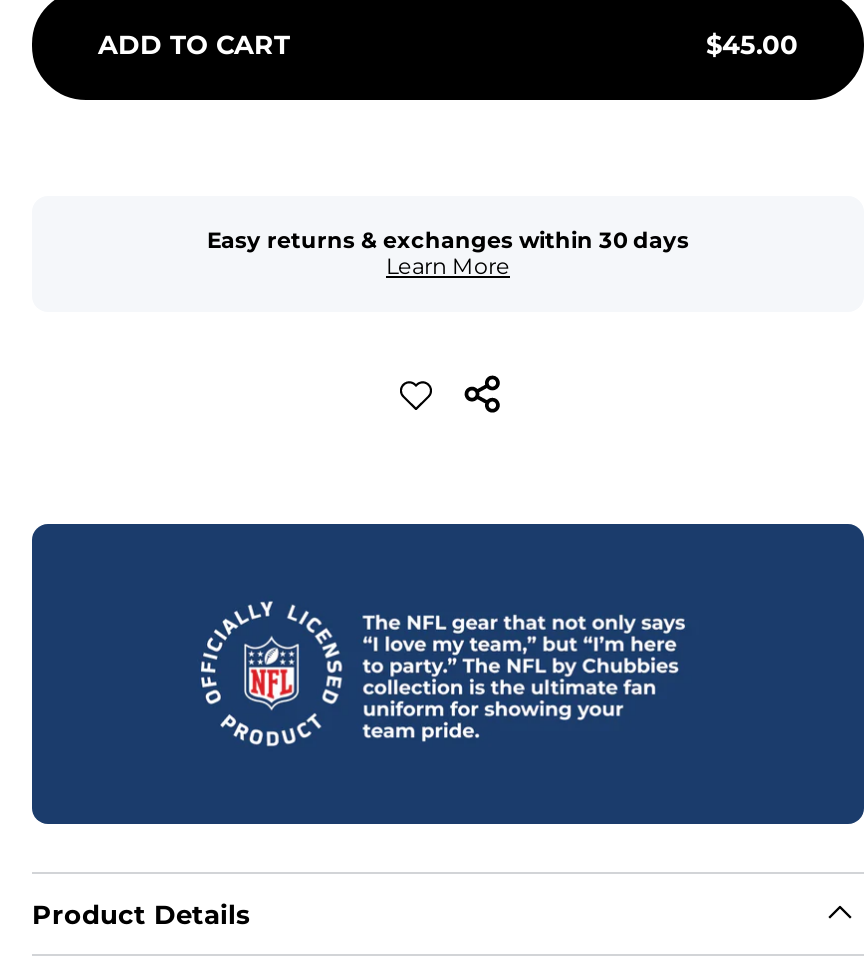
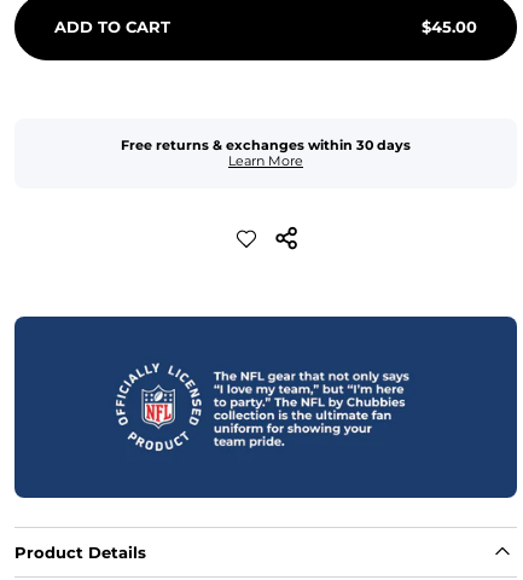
[207,226,689,254] Easy returns & exchanges within 30 days -> [121,137,411,153] Free returns & exchanges within 30 days

